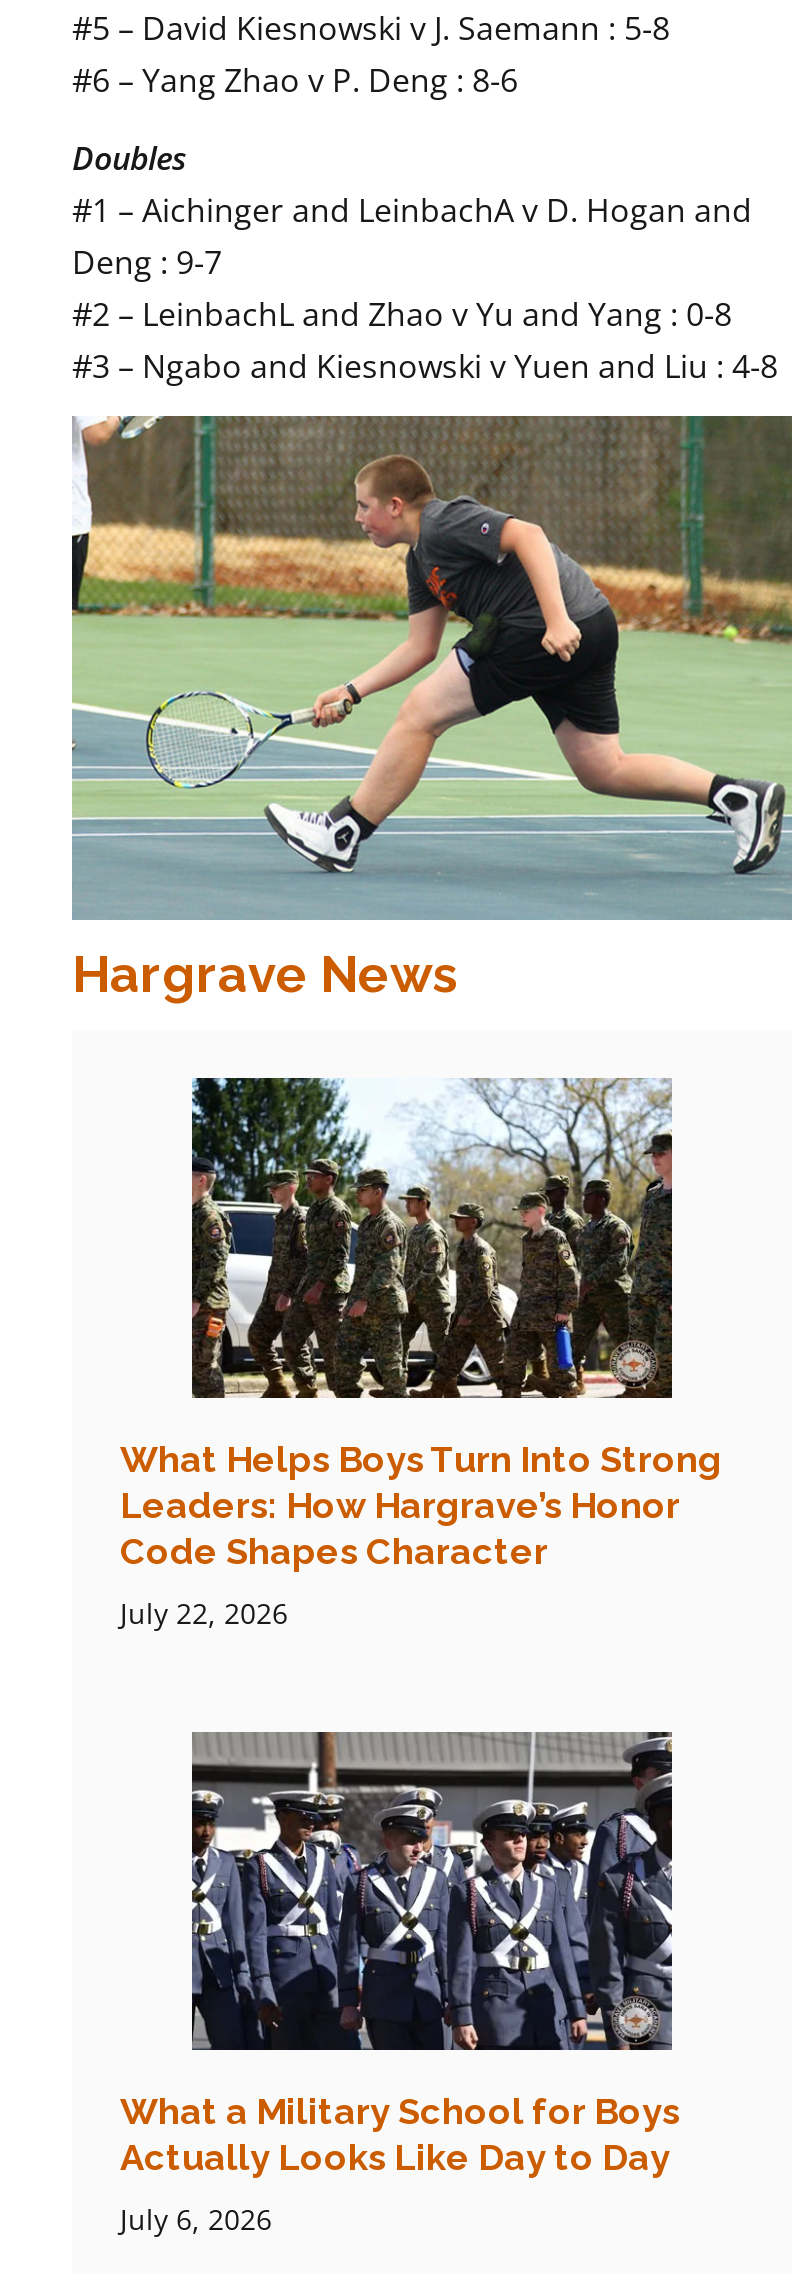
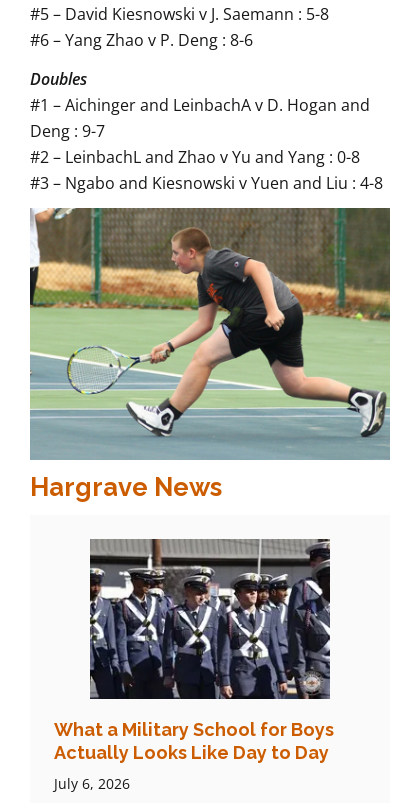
[120,1078,722,1631] [image] | What Helps Boys Turn Into Strong | Leaders: How Hargrave’s Honor | Code Shapes Character | July 22, 2026 -> none

